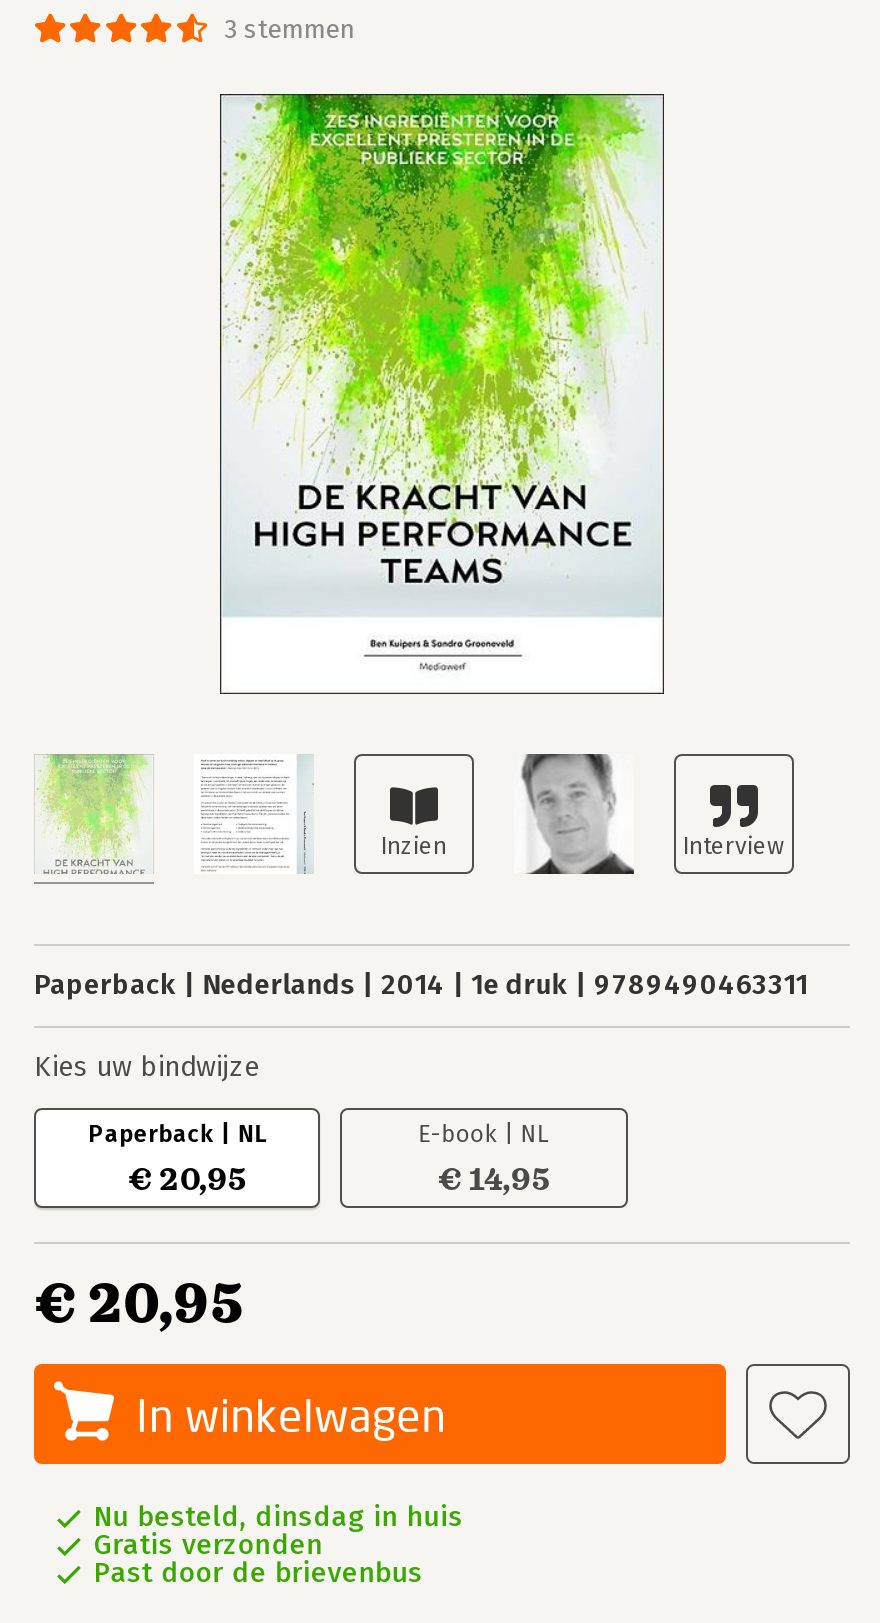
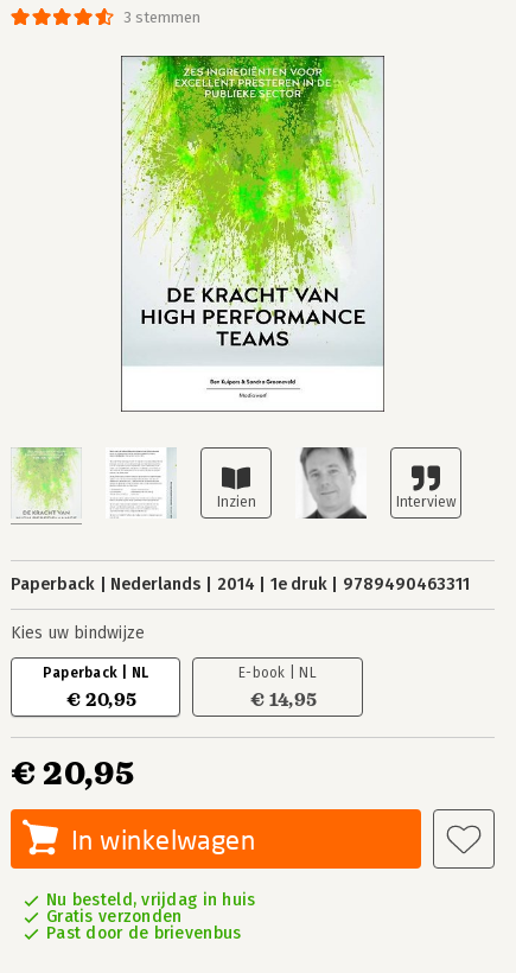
[94,1500,463,1534] Nu besteld, dinsdag in huis -> [46,890,256,910] Nu besteld, vrijdag in huis

